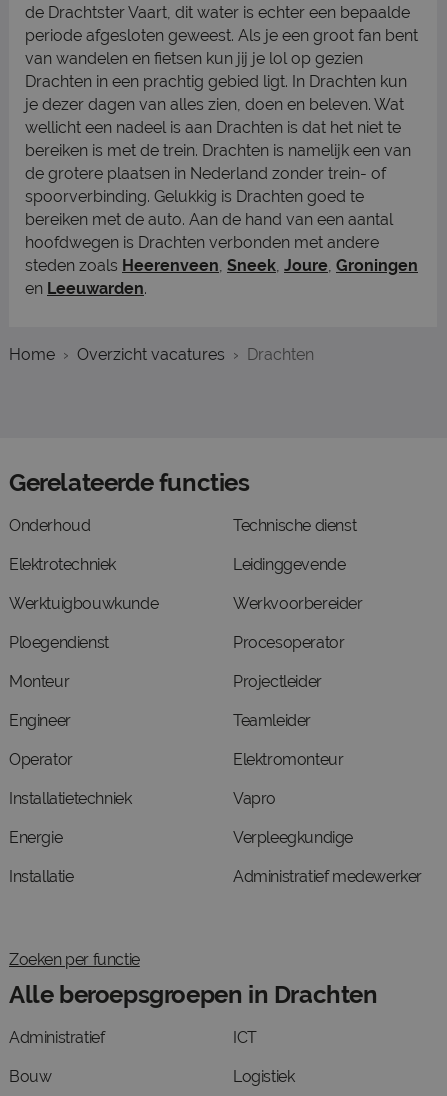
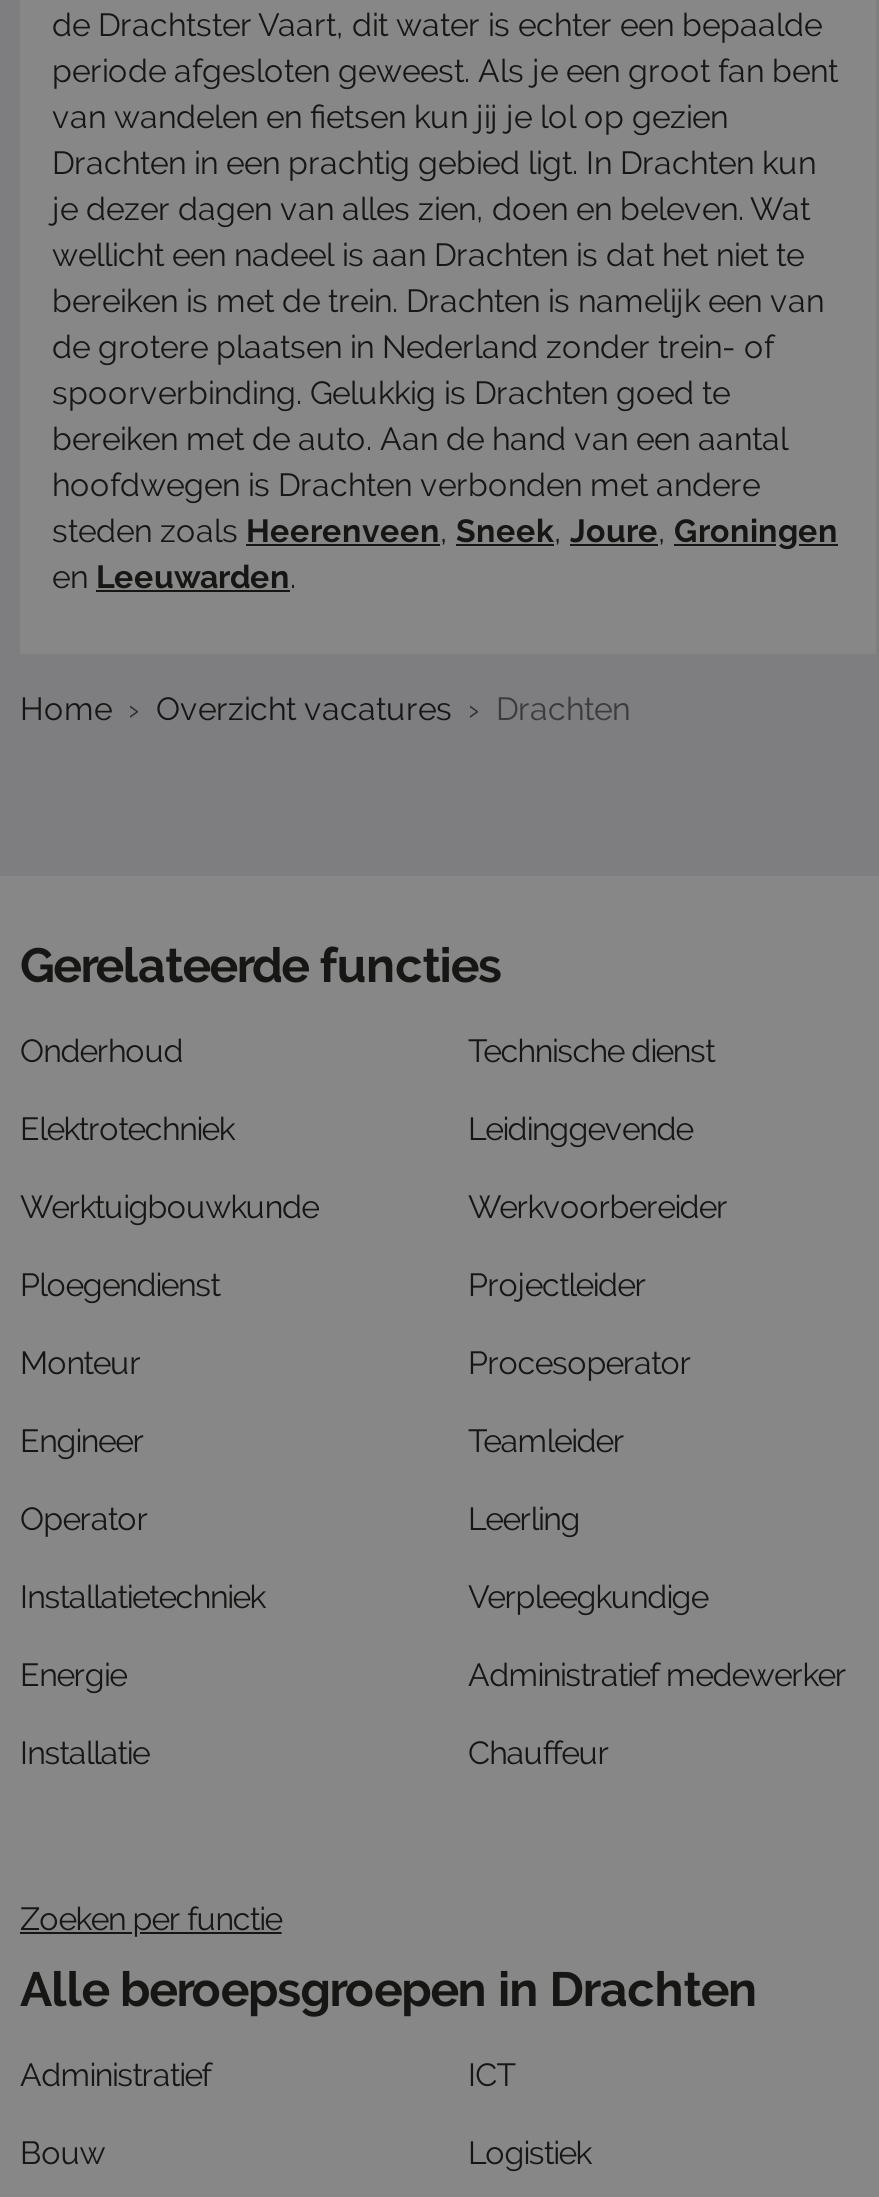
moved [233,633,344,652] -> [468,1344,691,1382]: Procesoperator
moved [233,672,322,691] -> [468,1266,646,1304]: Projectleider
[233,750,343,808] Elektromonteur | Vapro -> [468,1500,580,1538] Leerling
moved [233,828,422,886] -> [468,1578,846,1694]: Verpleegkundige | Administratief medewerker
none -> [468,1734,609,1772] Chauffeur

